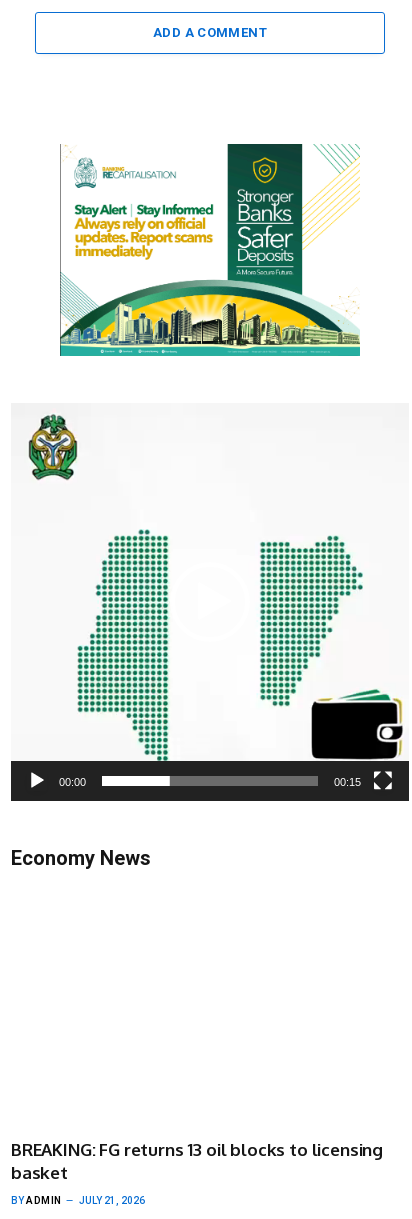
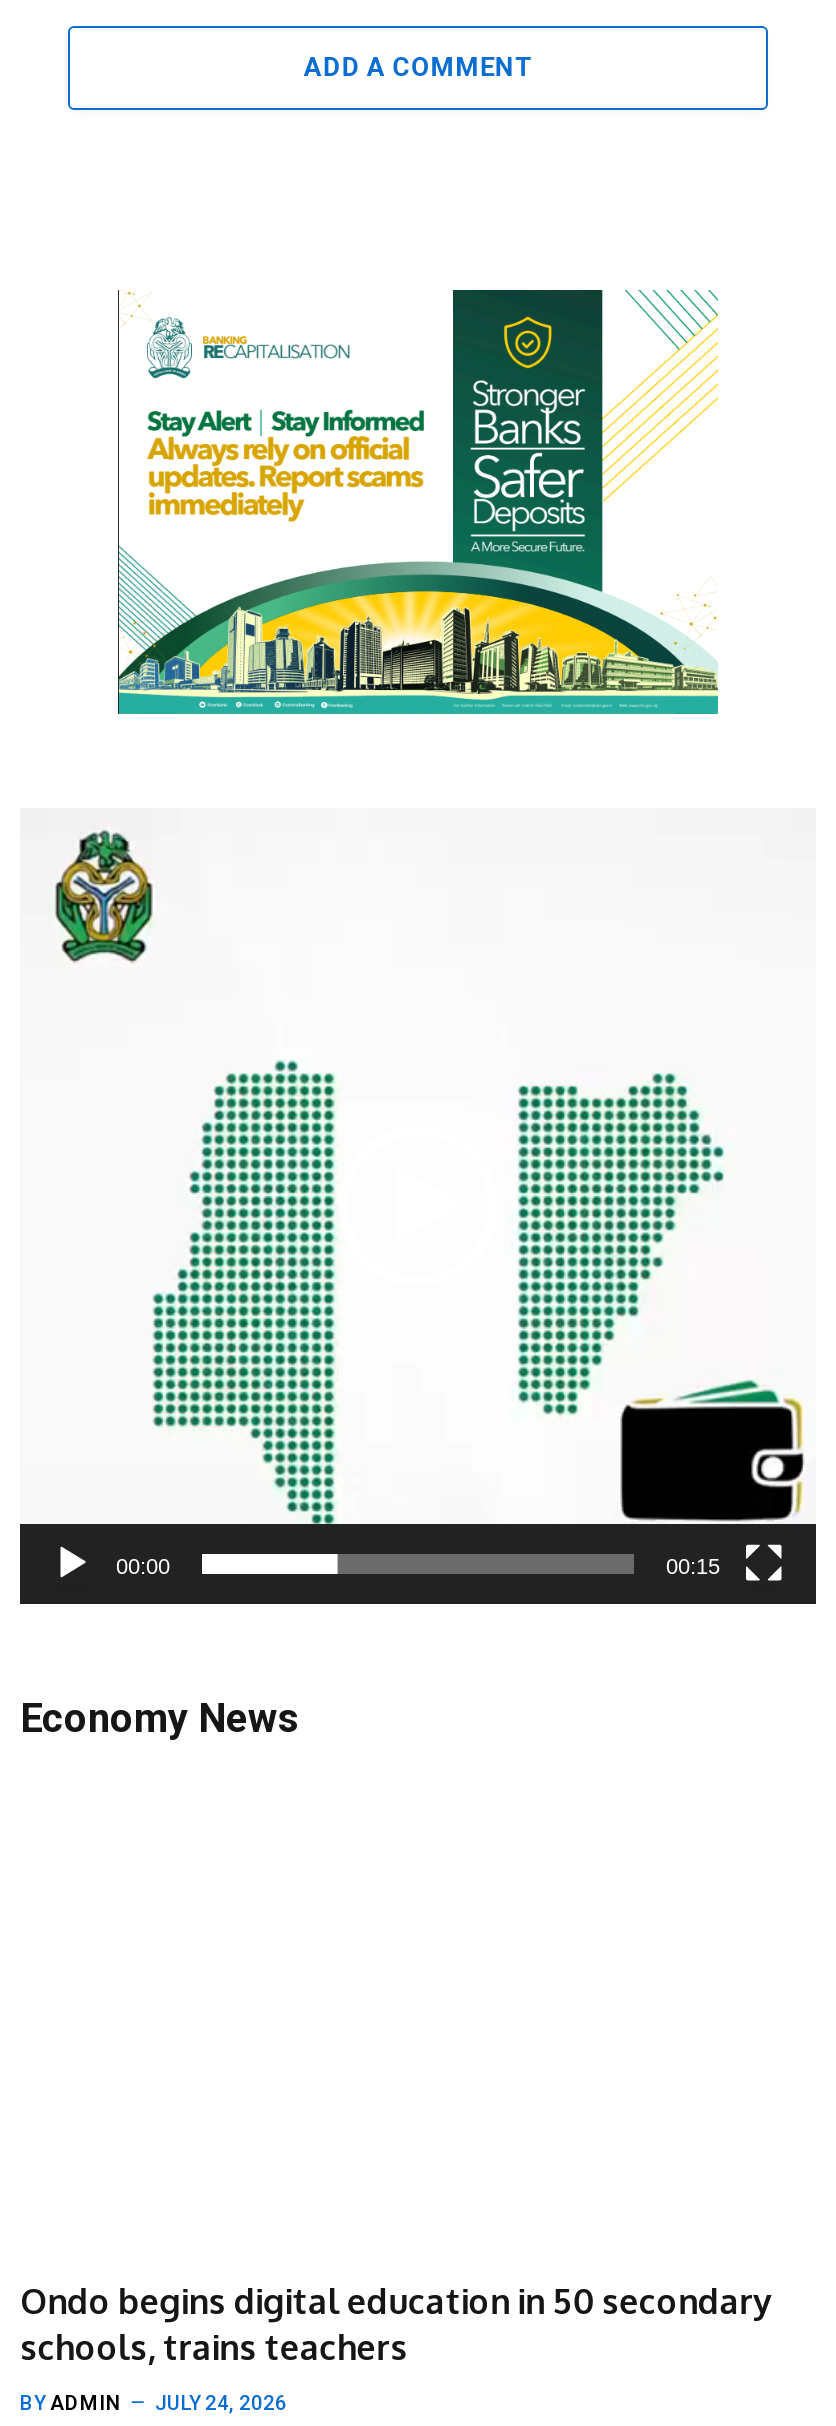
[11,1139,383,1183] BREAKING: FG returns 13 oil blocks to licensing | basket -> [20,2280,771,2368] Ondo begins digital education in 50 secondary | schools, trains teachers
[11,1195,144,1206] BY ADMIN JULY 21, 2026 -> [20,2392,287,2414] BY ADMIN JULY 24, 2026

